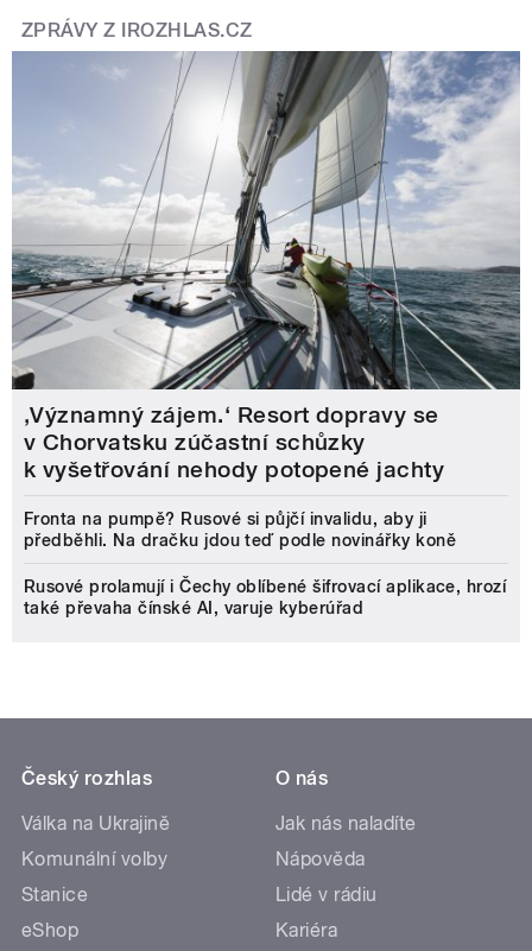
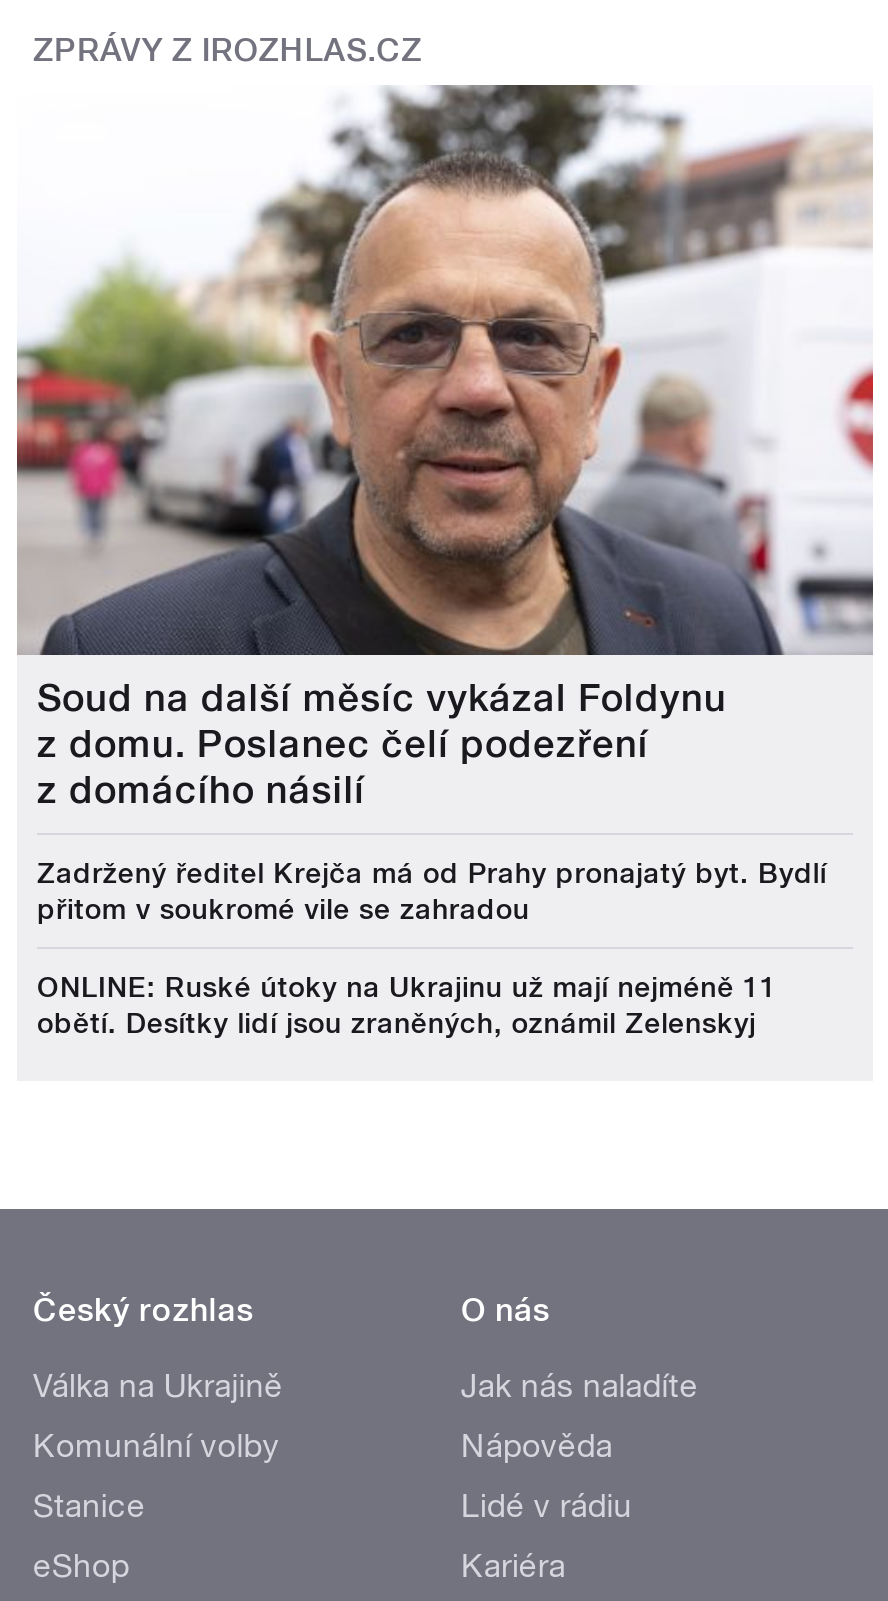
[11,50,521,483] [image] | ‚Významný zájem.‘ Resort dopravy se | v Chorvatsku zúčastní schůzky | k vyšetřování nehody potopené jachty -> [17,85,875,813] [image] | Soud na další měsíc vykázal Foldynu | z domu. Poslanec čelí podezření | z domácího násilí
[24,510,456,550] Fronta na pumpě? Rusové si půjčí invalidu, aby ji | předběhli. Na dračku jdou teď podle novinářky koně -> [37,857,827,925] Zadržený ředitel Krejča má od Prahy pronajatý byt. Bydlí | přitom v soukromé vile se zahradou
[24,577,506,618] Rusové prolamují i Čechy oblíbené šifrovací aplikace, hrozí | také převaha čínské AI, varuje kyberúřad -> [37,971,777,1039] ONLINE: Ruské útoky na Ukrajinu už mají nejméně 11 | obětí. Desítky lidí jsou zraněných, oznámil Zelenskyj

